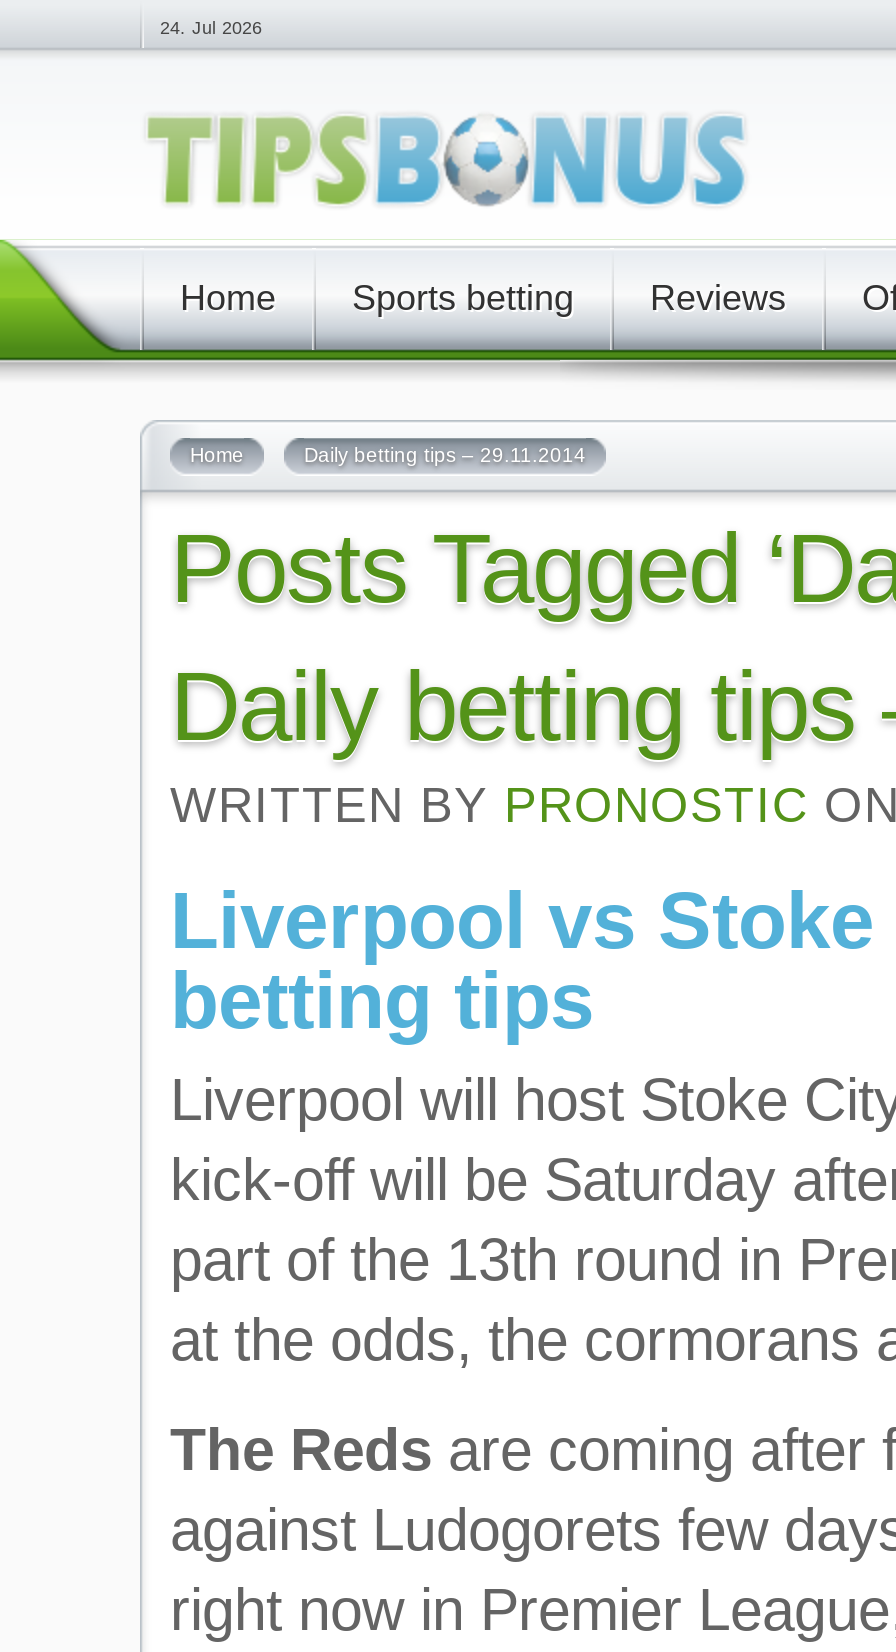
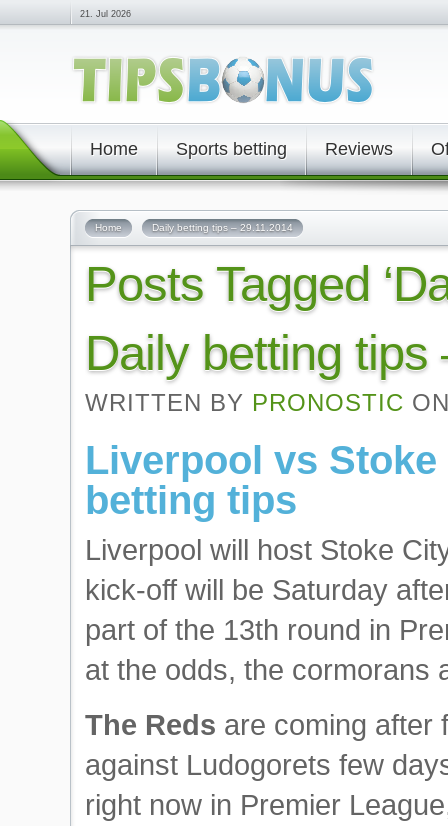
[160,18,262,38] 24. Jul 2026 -> [80,9,131,19] 21. Jul 2026

